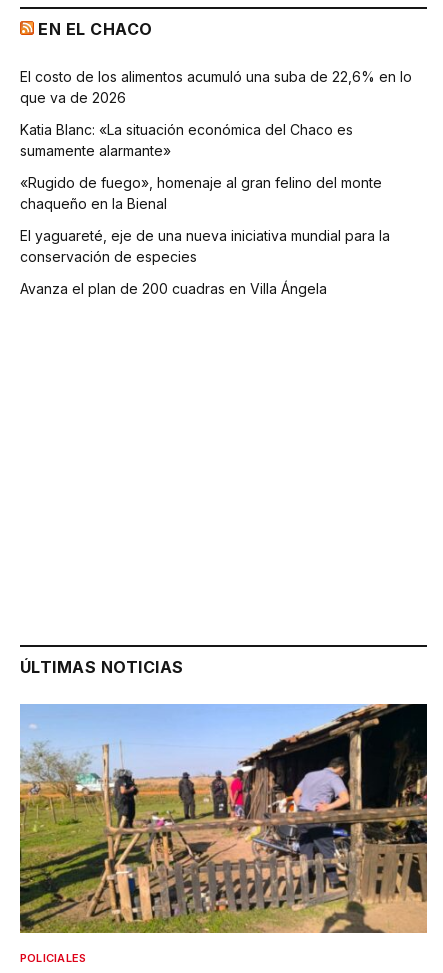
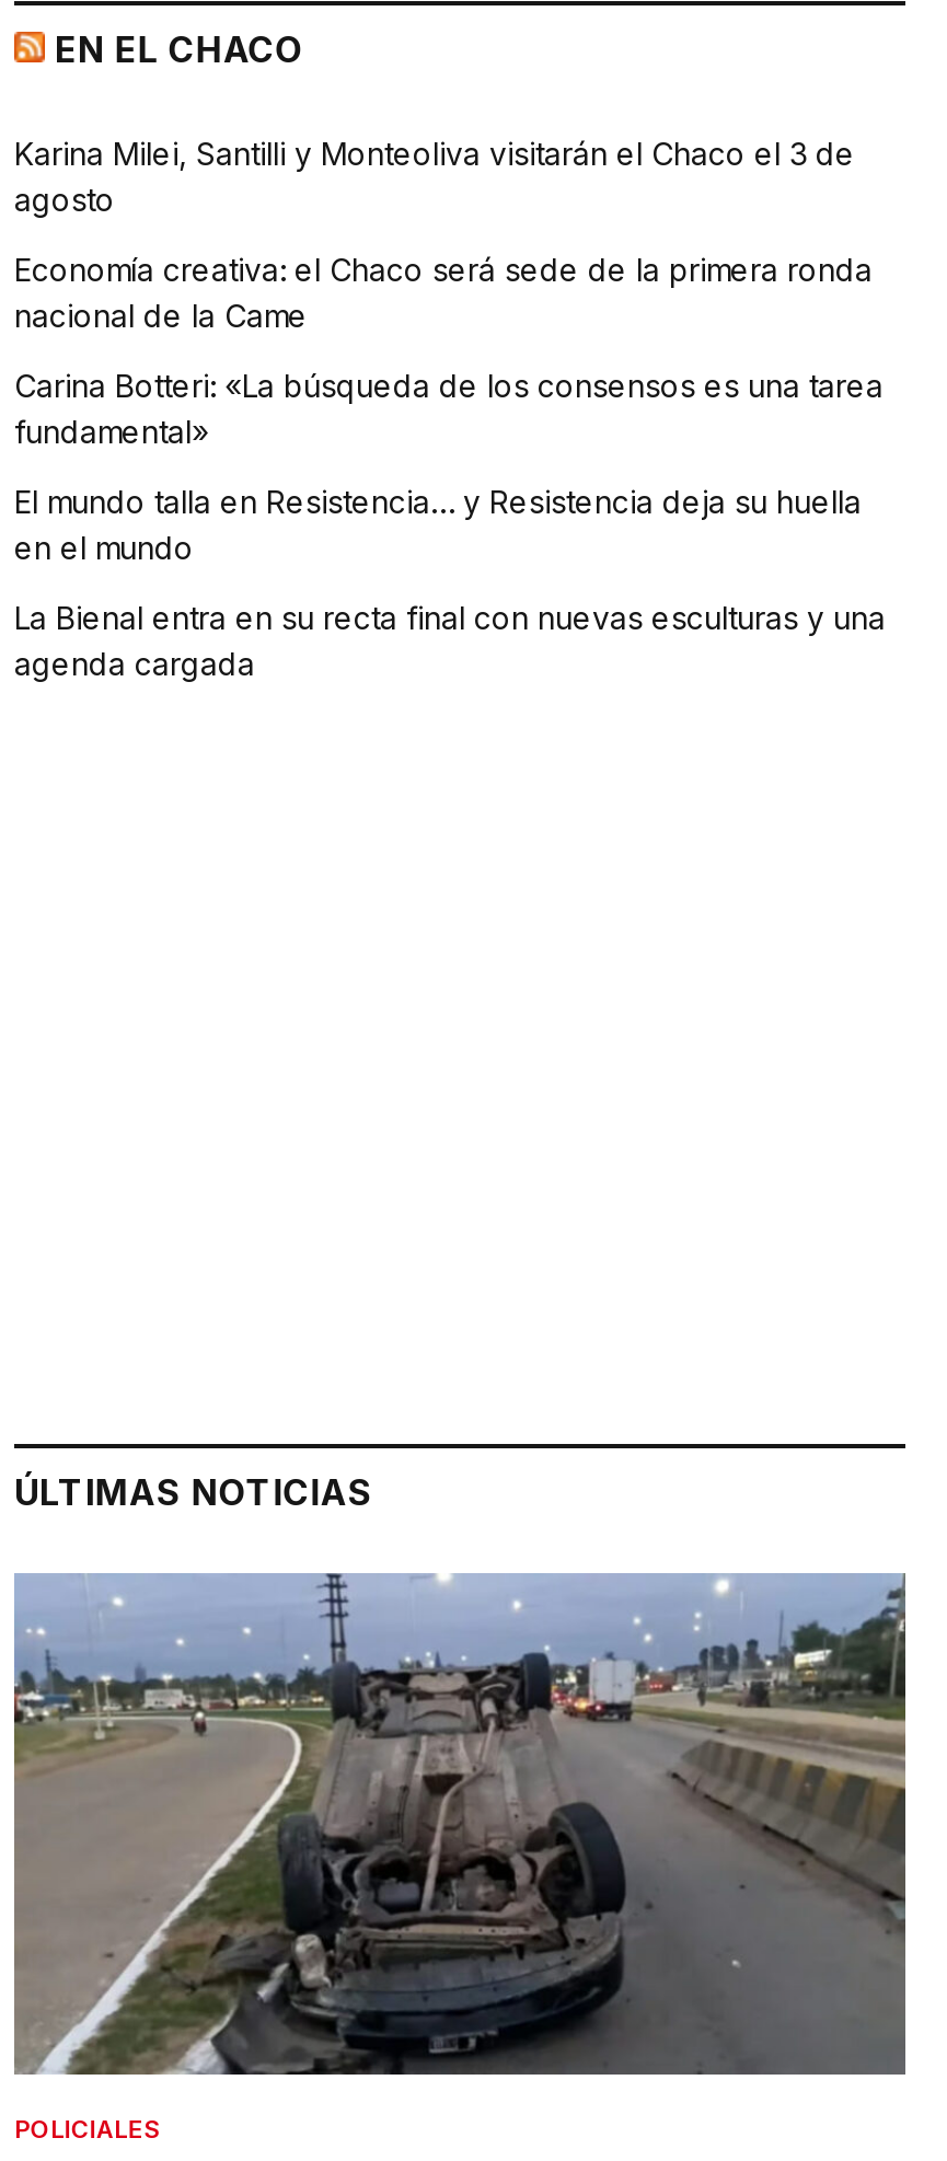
[20,68,412,106] El costo de los alimentos acumuló una suba de 22,6% en lo | que va de 2026 -> [14,136,855,219] Karina Milei, Santilli y Monteoliva visitarán el Chaco el 3 de | agosto
[20,121,353,159] Katia Blanc: «La situación económica del Chaco es | sumamente alarmante» -> [14,252,873,335] Economía creativa: el Chaco será sede de la primera ronda | nacional de la Came
[20,174,382,212] «Rugido de fuego», homenaje al gran felino del monte | chaqueño en la Bienal -> [14,368,884,451] Carina Botteri: «La búsqueda de los consensos es una tarea | fundamental»
[20,227,390,265] El yaguareté, eje de una nueva iniciativa mundial para la | conservación de especies -> [14,484,862,567] El mundo talla en Resistencia… y Resistencia deja su huella | en el mundo
[20,280,327,297] Avanza el plan de 200 cuadras en Villa Ángela -> [14,600,886,683] La Bienal entra en su recta final con nuevas esculturas y una | agenda cargada
[19,703,428,934] [image] -> [12,1571,908,2077] [image]

